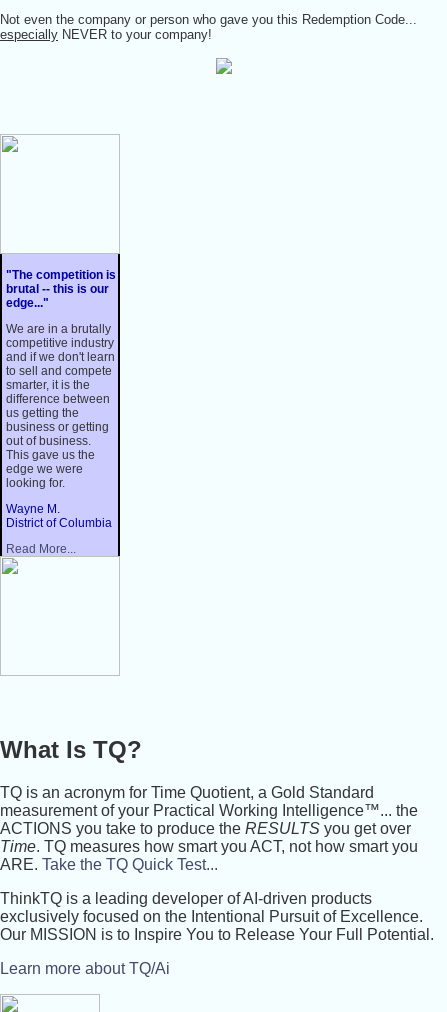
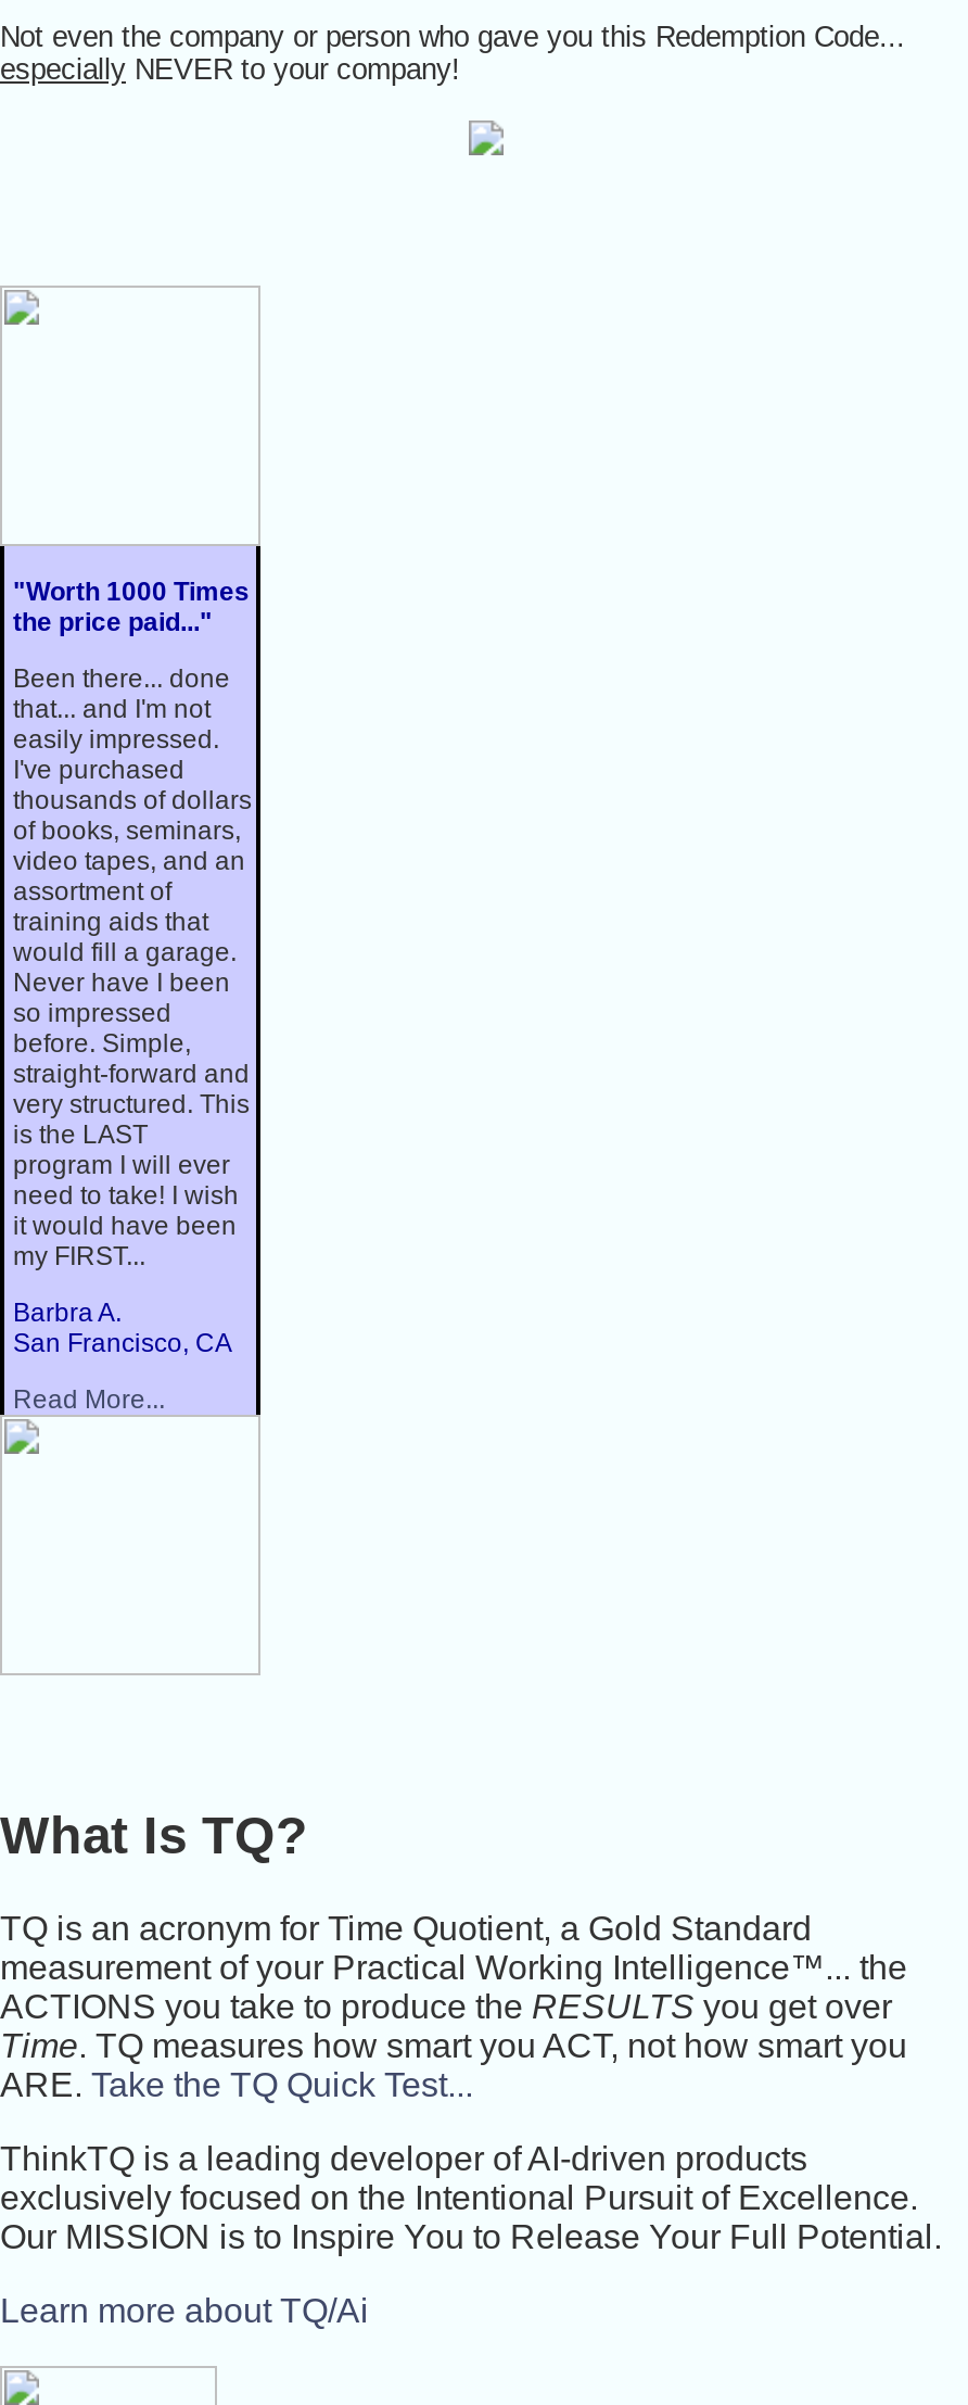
[6,268,116,310] "The competition is | brutal -- this is our | edge..." -> [13,576,250,637] "Worth 1000 Times | the price paid..."
[6,322,115,490] We are in a brutally | competitive industry | and if we don't learn | to sell and compete | smarter, it is the | difference between | us getting the | business or getting | out of business. | This gave us the | edge we were | looking for. -> [13,663,252,1271] Been there... done | that... and I'm not | easily impressed. | I've purchased | thousands of dollars | of books, seminars, | video tapes, and an | assortment of | training aids that | would fill a garage. | Never have I been | so impressed | before. Simple, | straight-forward and | very structured. This | is the LAST | program I will ever | need to take! I wish | it would have been | my FIRST...
[6,502,112,530] Wayne M. | District of Columbia -> [13,1297,232,1358] Barbra A. | San Francisco, CA

